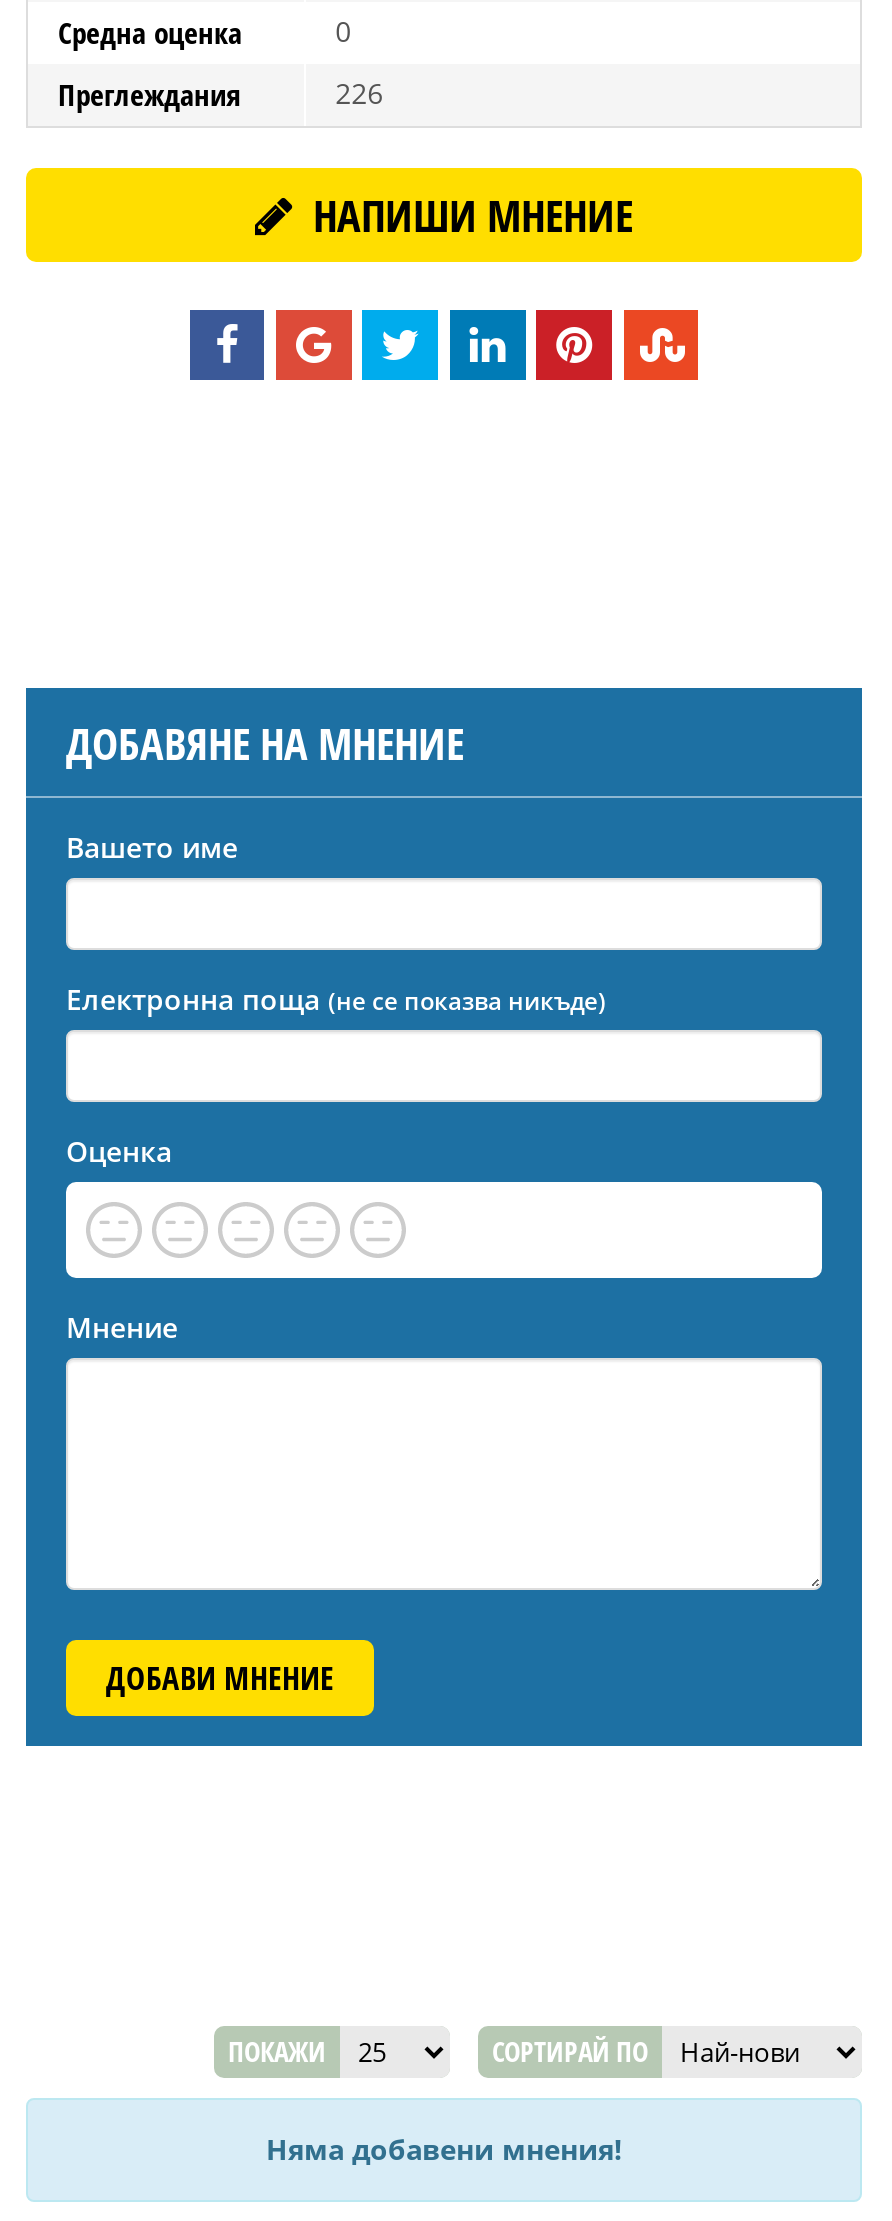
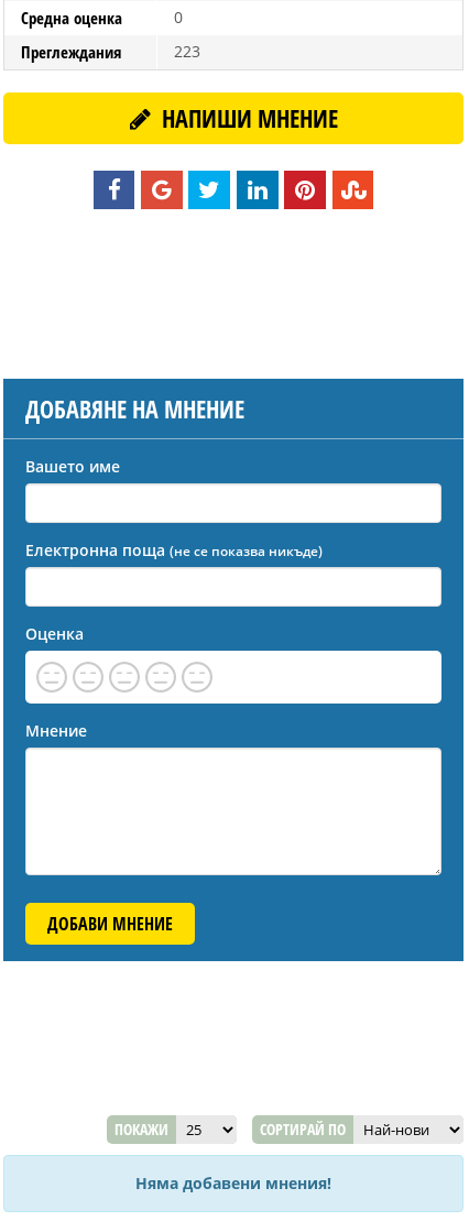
[335,74,383,112] 226 -> [174,41,200,62] 223

